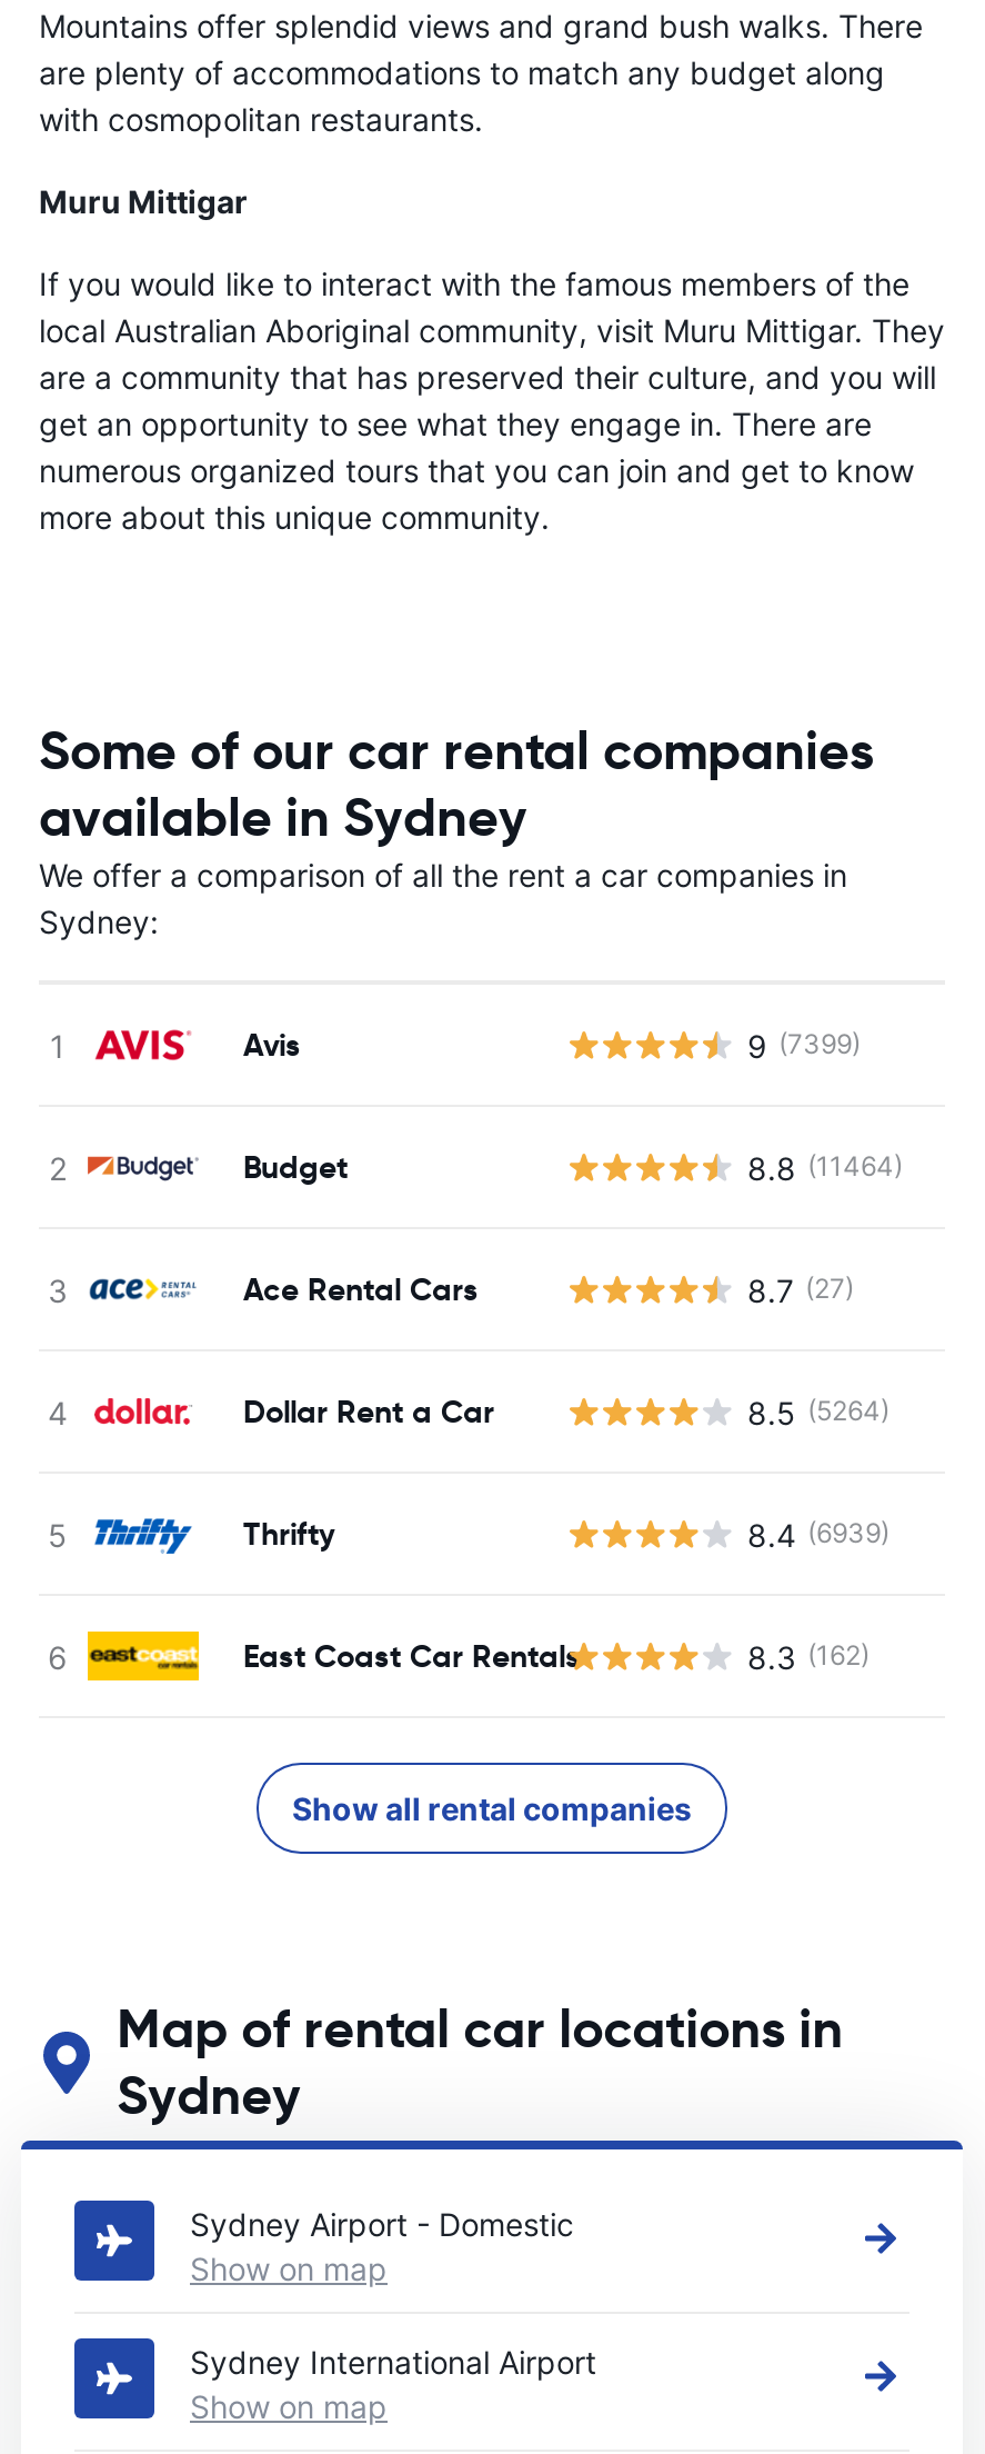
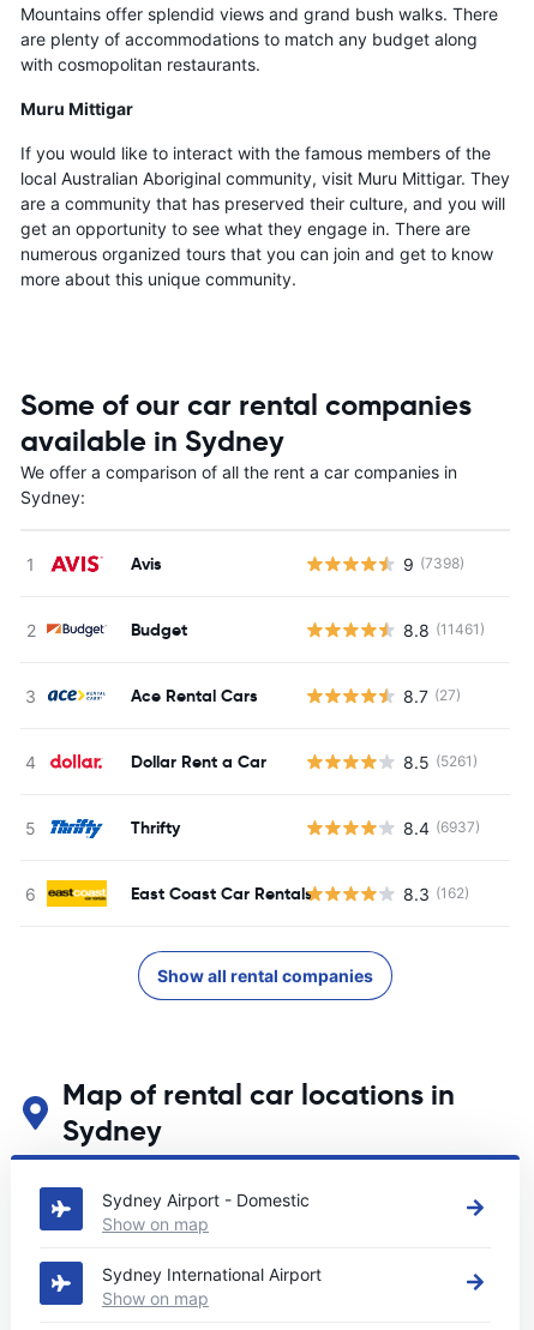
[747,1026,861,1064] 9 (7399) -> [403,553,464,574] 9 (7398)
[747,1148,903,1186] 8.8 (11464) -> [403,619,485,640] 8.8 (11461)
[747,1393,889,1430] 8.5 (5264) -> [403,751,478,772] 8.5 (5261)
[747,1515,889,1553] 8.4 (6939) -> [403,817,480,838] 8.4 (6937)

